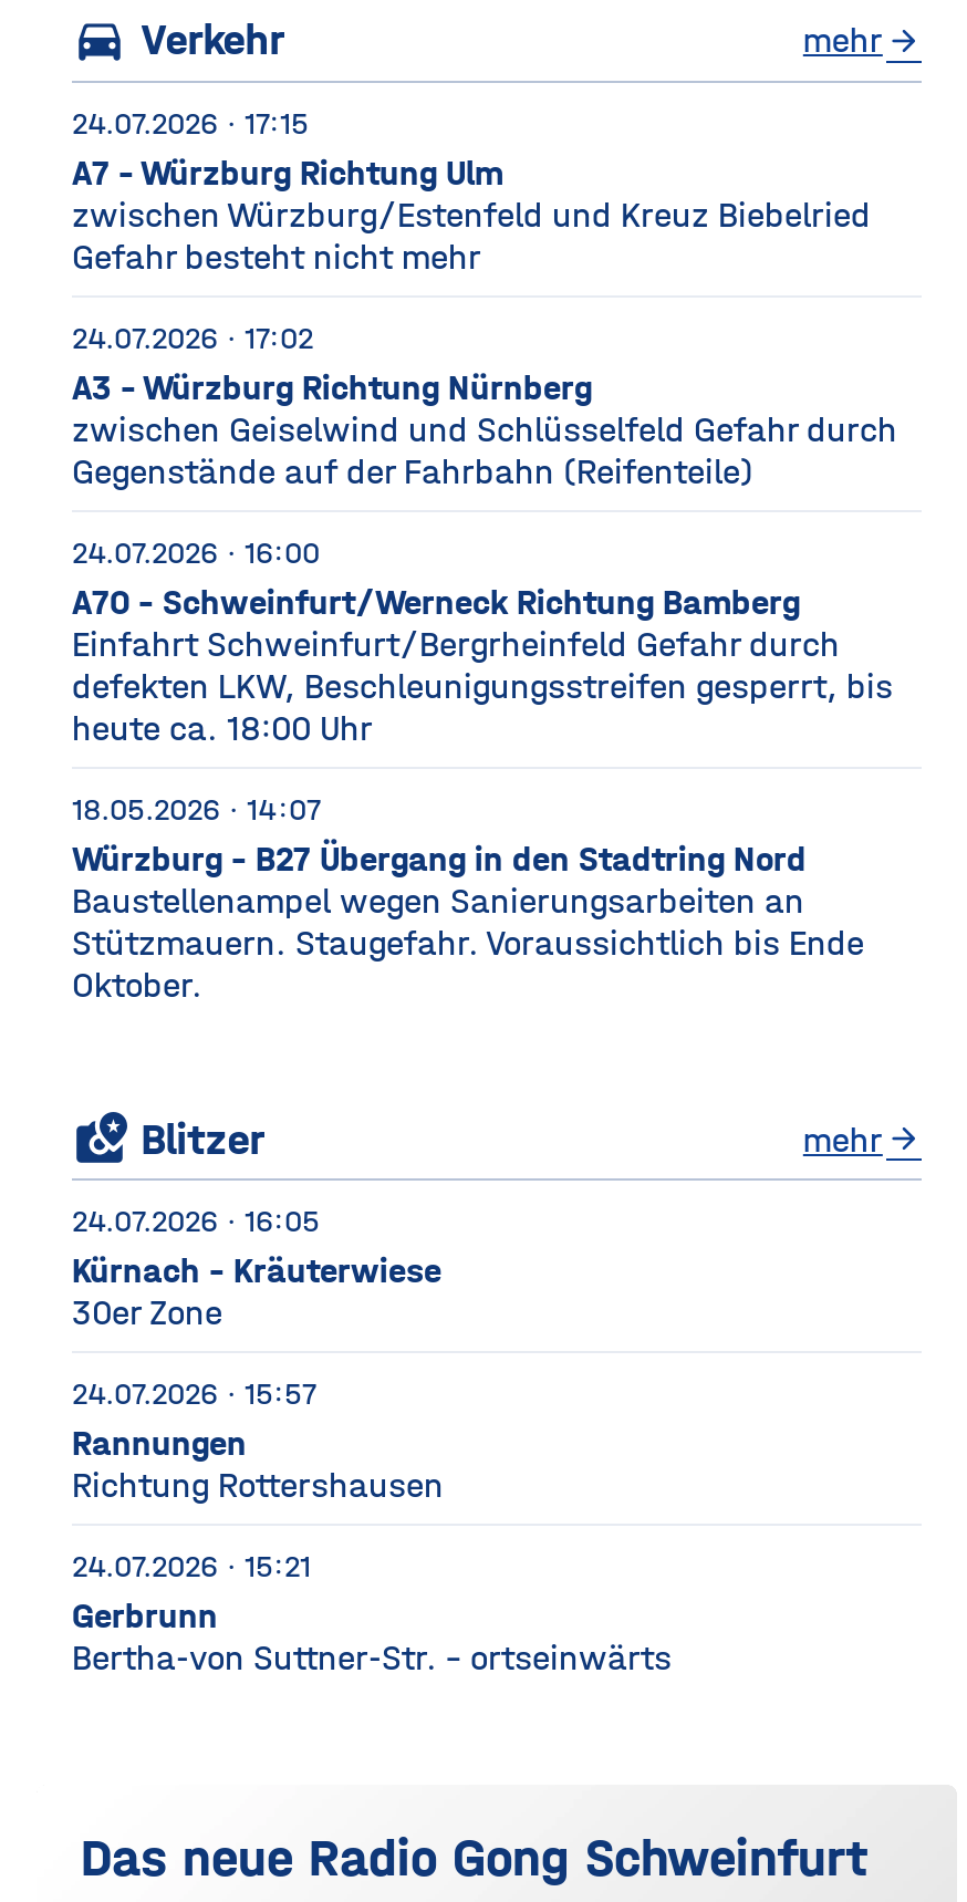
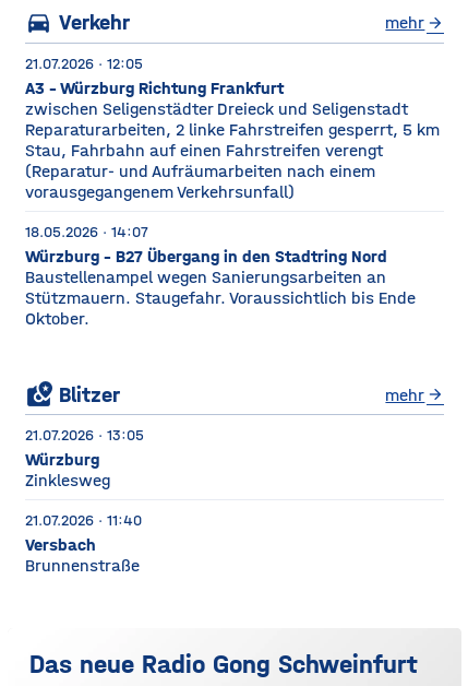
[72,105,897,749] 24.07.2026 · 17:15 | A7 - Würzburg Richtung Ulm | zwischen Würzburg/Estenfeld und Kreuz Biebelried | Gefahr besteht nicht mehr | 24.07.2026 · 17:02 | A3 - Würzburg Richtung Nürnberg | zwischen Geiselwind und Schlüsselfeld Gefahr durch | Gegenstände auf der Fahrbahn (Reifenteile) | 24.07.2026 · 16:00 | A70 - Schweinfurt/Werneck Richtung Bamberg | Einfahrt Schweinfurt/Bergrheinfeld Gefahr durch | defekten LKW, Beschleunigungsstreifen gesperrt, bis | heute ca. 18:00 Uhr -> [25,54,440,202] 21.07.2026 · 12:05 | A3 - Würzburg Richtung Frankfurt | zwischen Seligenstädter Dreieck und Seligenstadt | Reparaturarbeiten, 2 linke Fahrstreifen gesperrt, 5 km | Stau, Fahrbahn auf einen Fahrstreifen verengt | (Reparatur- und Aufräumarbeiten nach einem | vorausgegangenem Verkehrsunfall)
[72,1204,672,1679] 24.07.2026 · 16:05 | Kürnach - Kräuterwiese | 30er Zone | 24.07.2026 · 15:57 | Rannungen | Richtung Rottershausen | 24.07.2026 · 15:21 | Gerbrunn | Bertha-von Suttner-Str. - ortseinwärts -> [25,426,144,576] 21.07.2026 · 13:05 | Würzburg | Zinklesweg | 21.07.2026 · 11:40 | Versbach | Brunnenstraße

